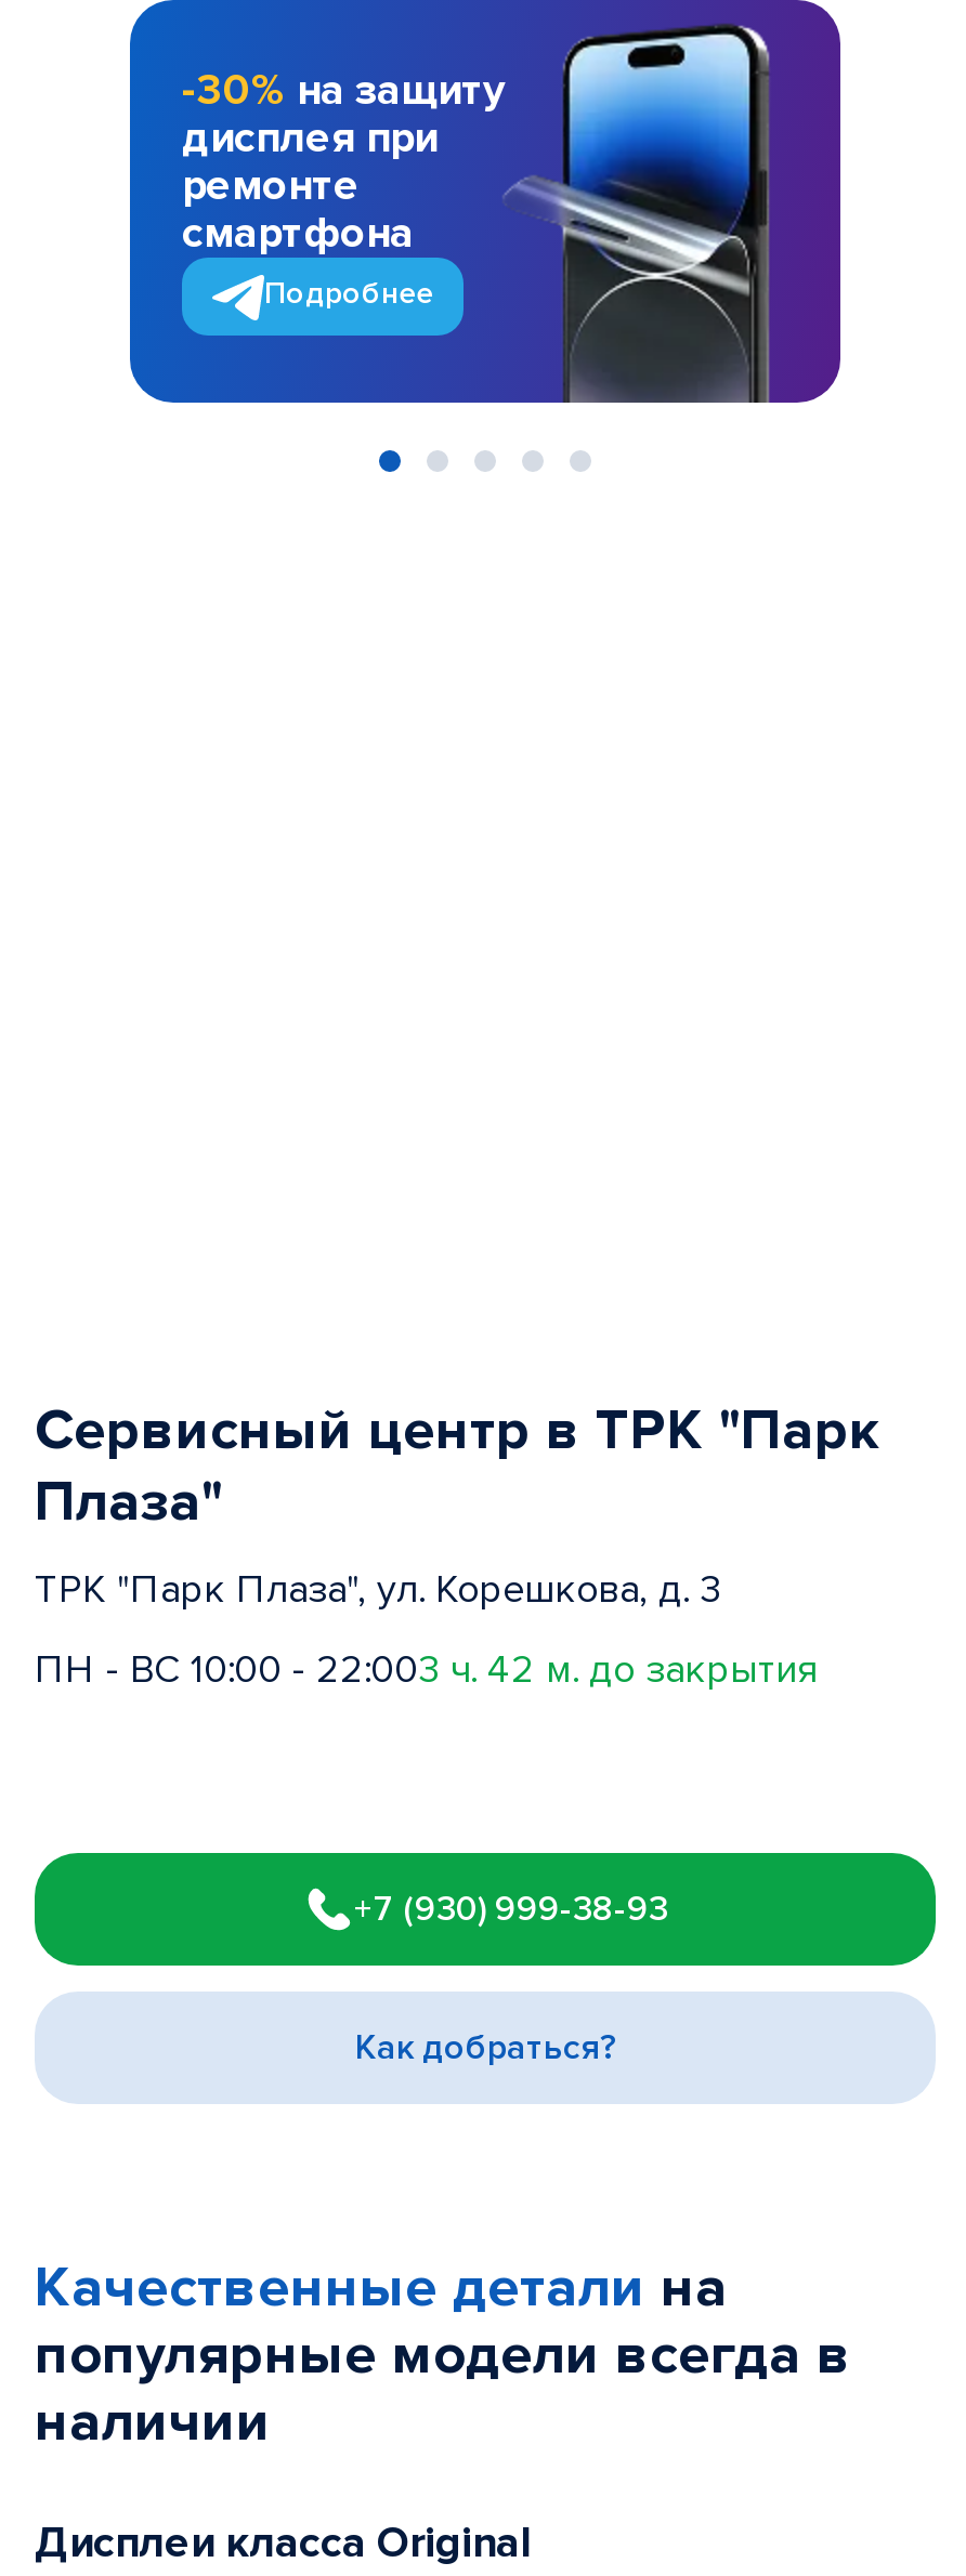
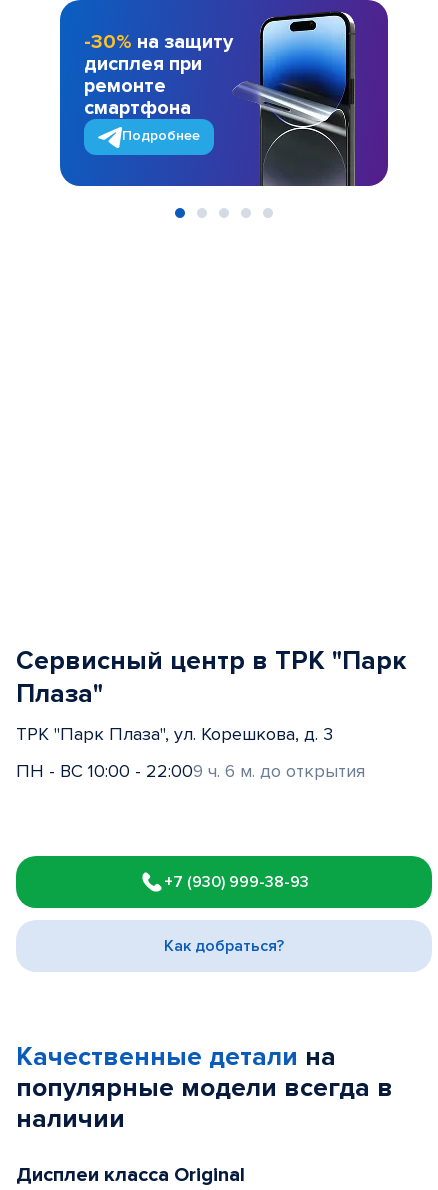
[35,1645,817,1693] ПН - ВС 10:00 - 22:003 ч. 42 м. до закрытия -> [16,760,365,782] ПН - ВС 10:00 - 22:009 ч. 6 м. до открытия

